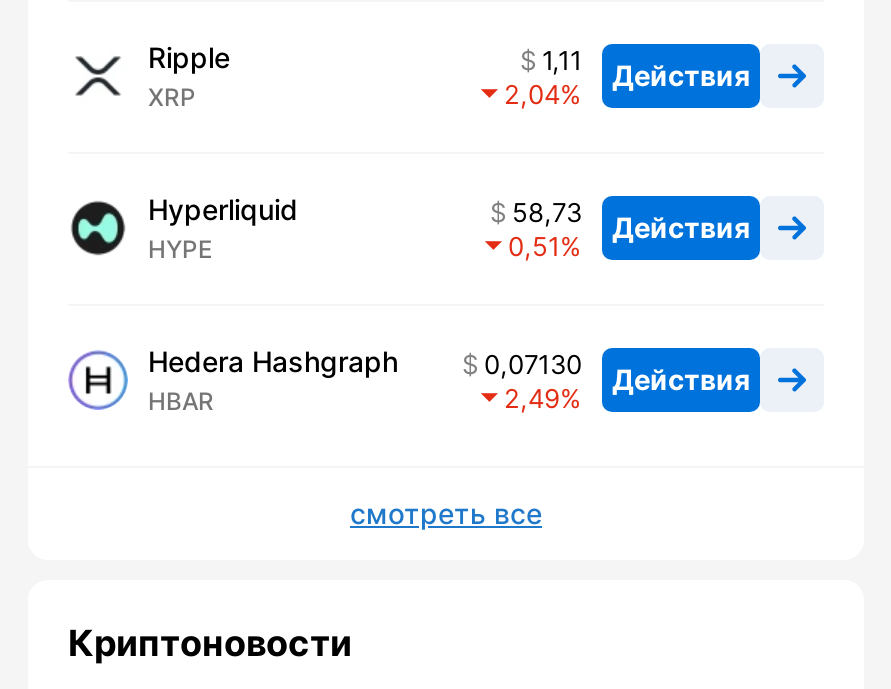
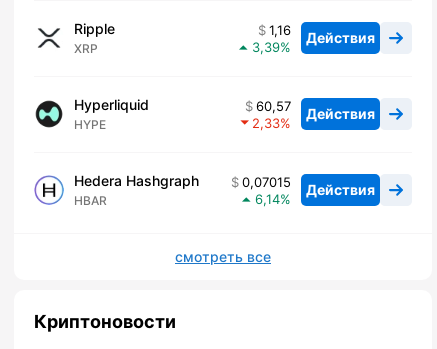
[542,43,750,92] 1,11 Действия -> [269,22,375,46] 1,16 Действия
[504,77,560,109] 2,04 -> [252,39,280,55] 3,39
[512,195,750,244] 58,73 Действия -> [256,98,375,122] 60,57 Действия
[508,229,560,261] 0,51 -> [252,115,280,131] 2,33
[484,347,750,396] 0,07130 Действия -> [242,174,375,198] 0,07015 Действия
[504,381,560,413] 2,49 -> [255,191,280,207] 6,14

